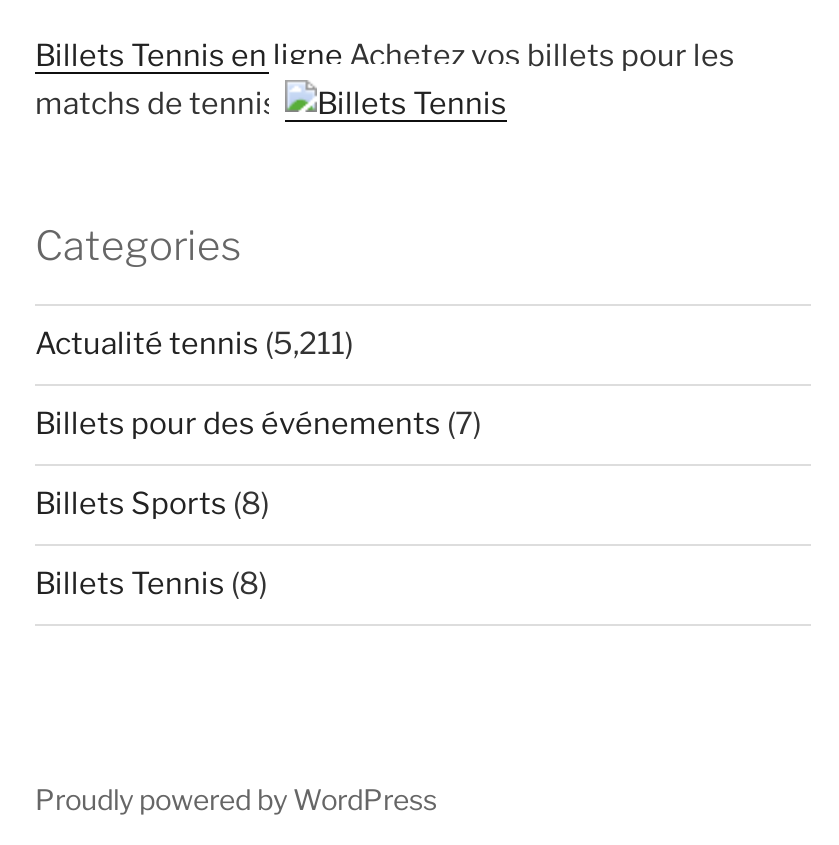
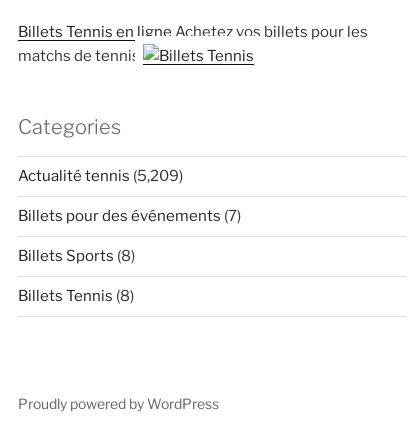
[35,327,353,363] Actualité tennis (5,211) -> [18,167,183,185] Actualité tennis (5,209)

